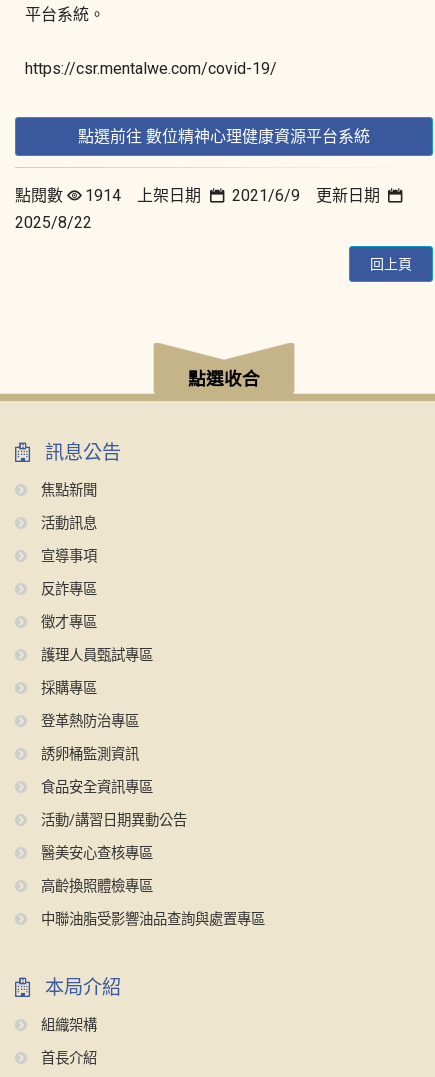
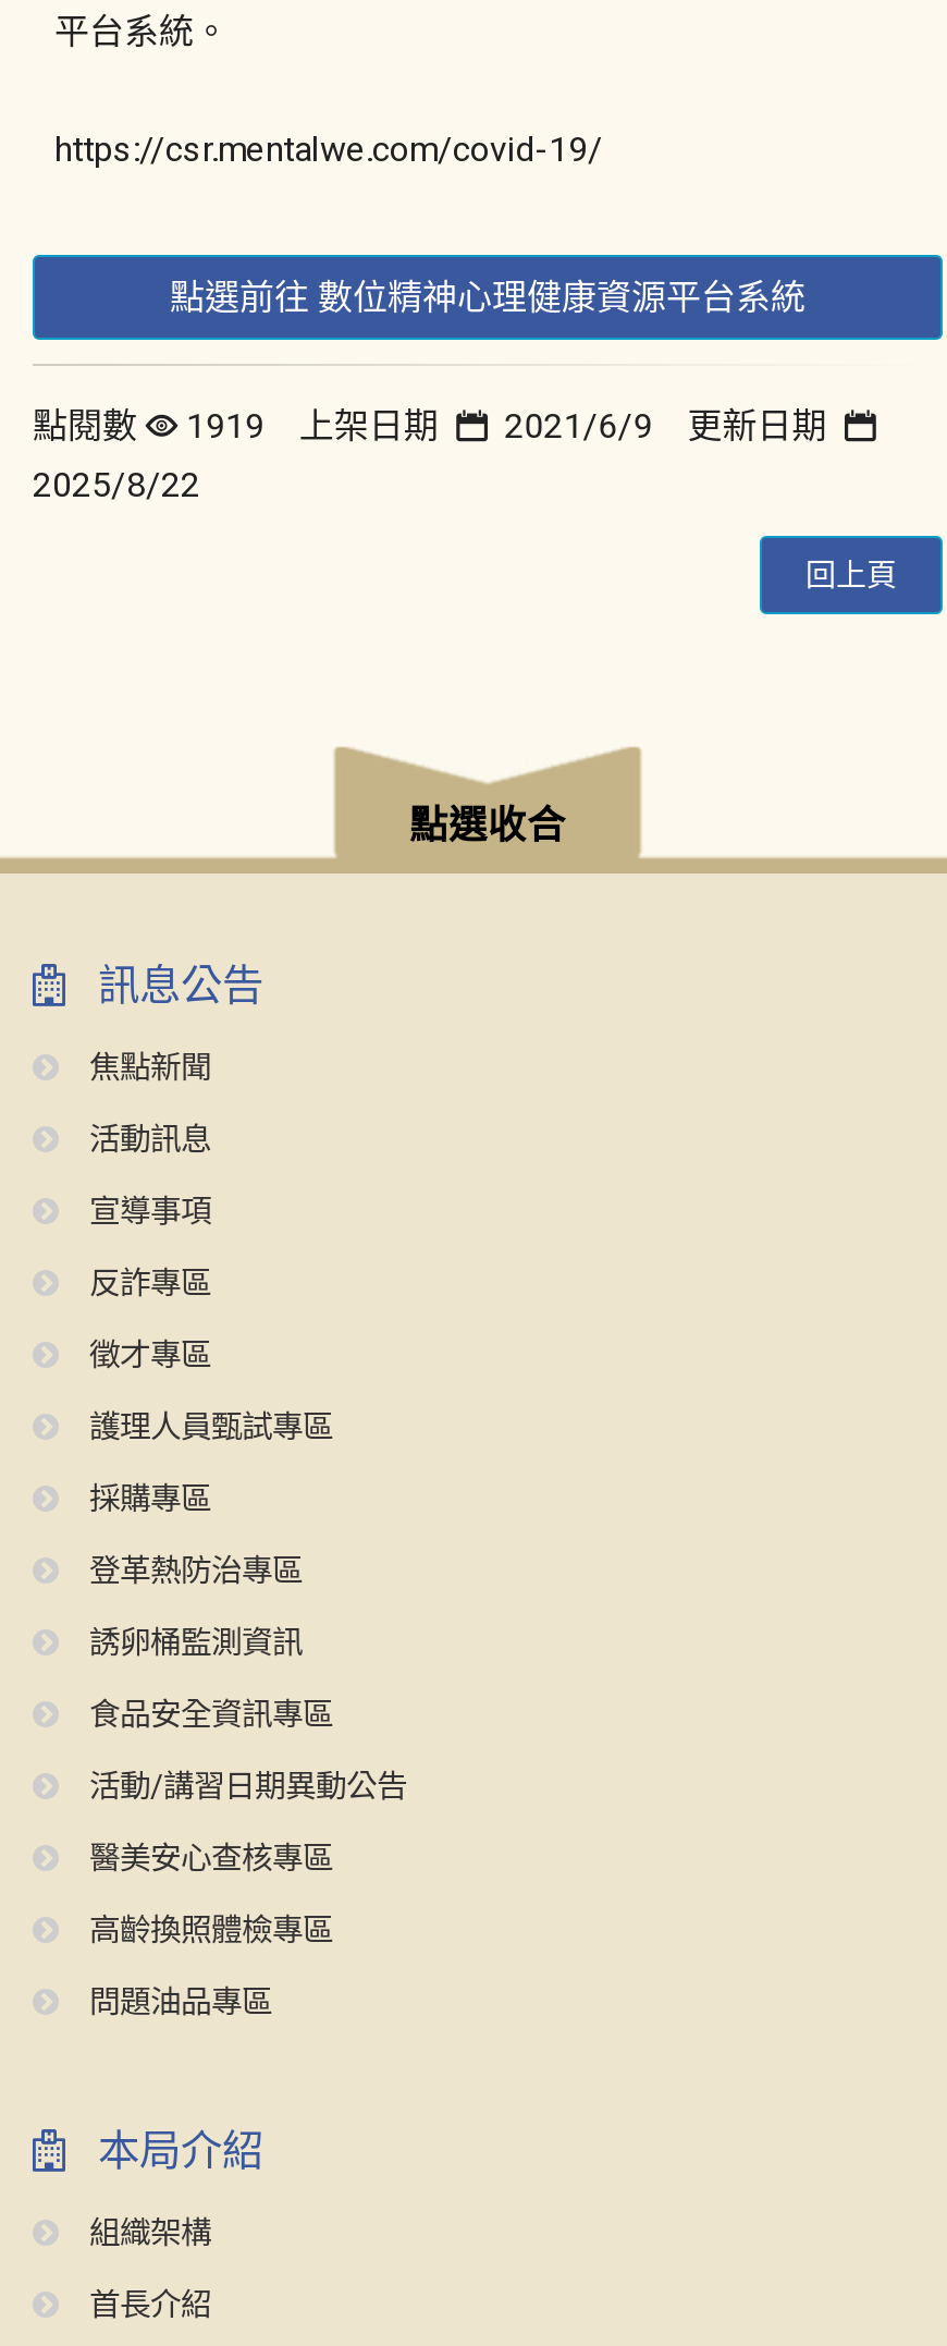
[15,186,384,205] 點閱數 1914 上架日期 2021/6/9 更新日期 -> [33,405,836,447] 點閱數 1919 上架日期 2021/6/9 更新日期
[37,911,265,928] 中聯油脂受影響油品查詢與處置專區 -> [81,1984,272,2021] 問題油品專區

